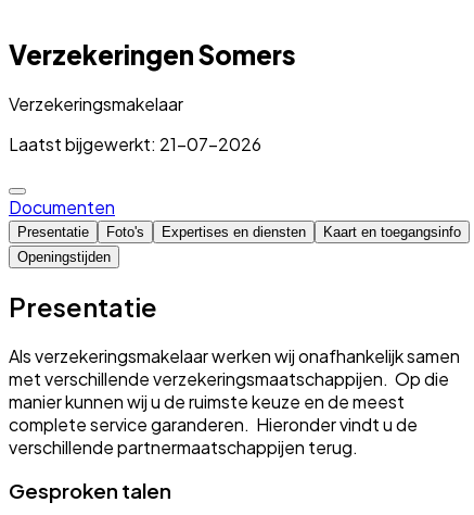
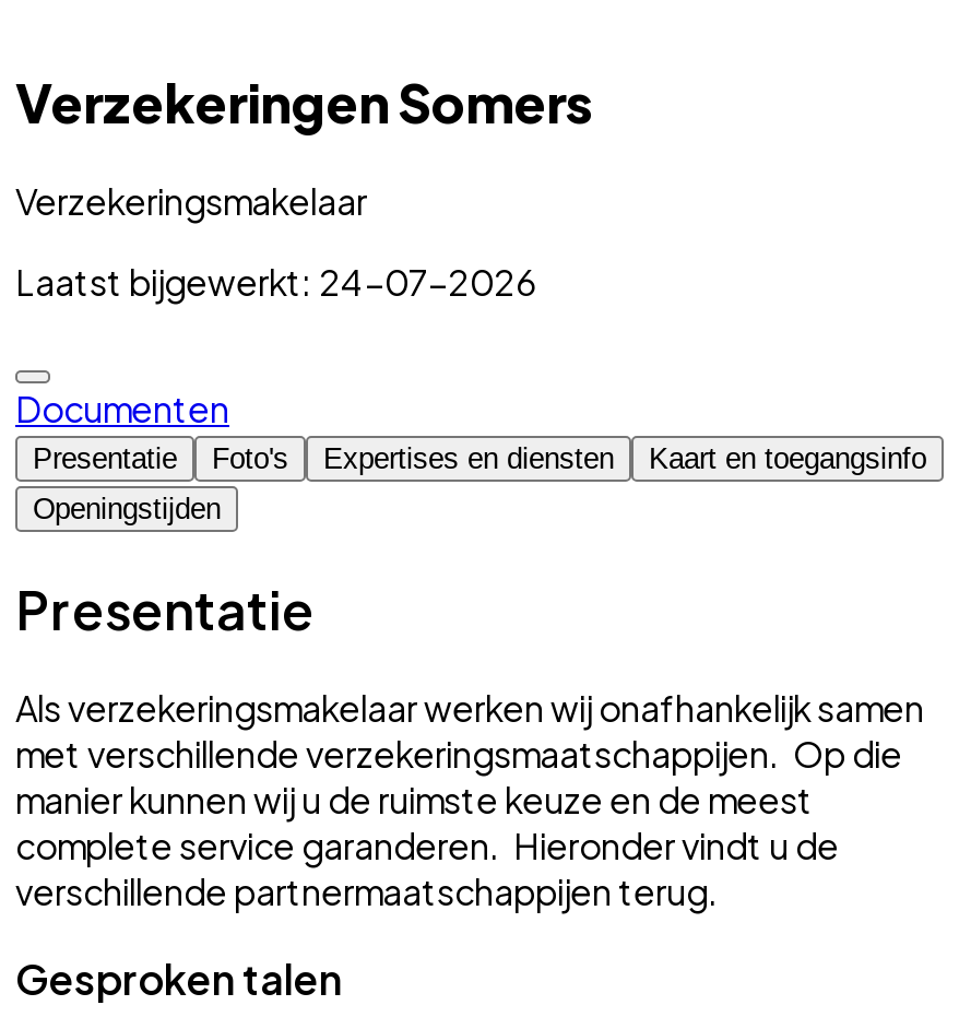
[9,132,261,155] Laatst bijgewerkt: 21-07-2026 -> [15,258,535,304] Laatst bijgewerkt: 24-07-2026

